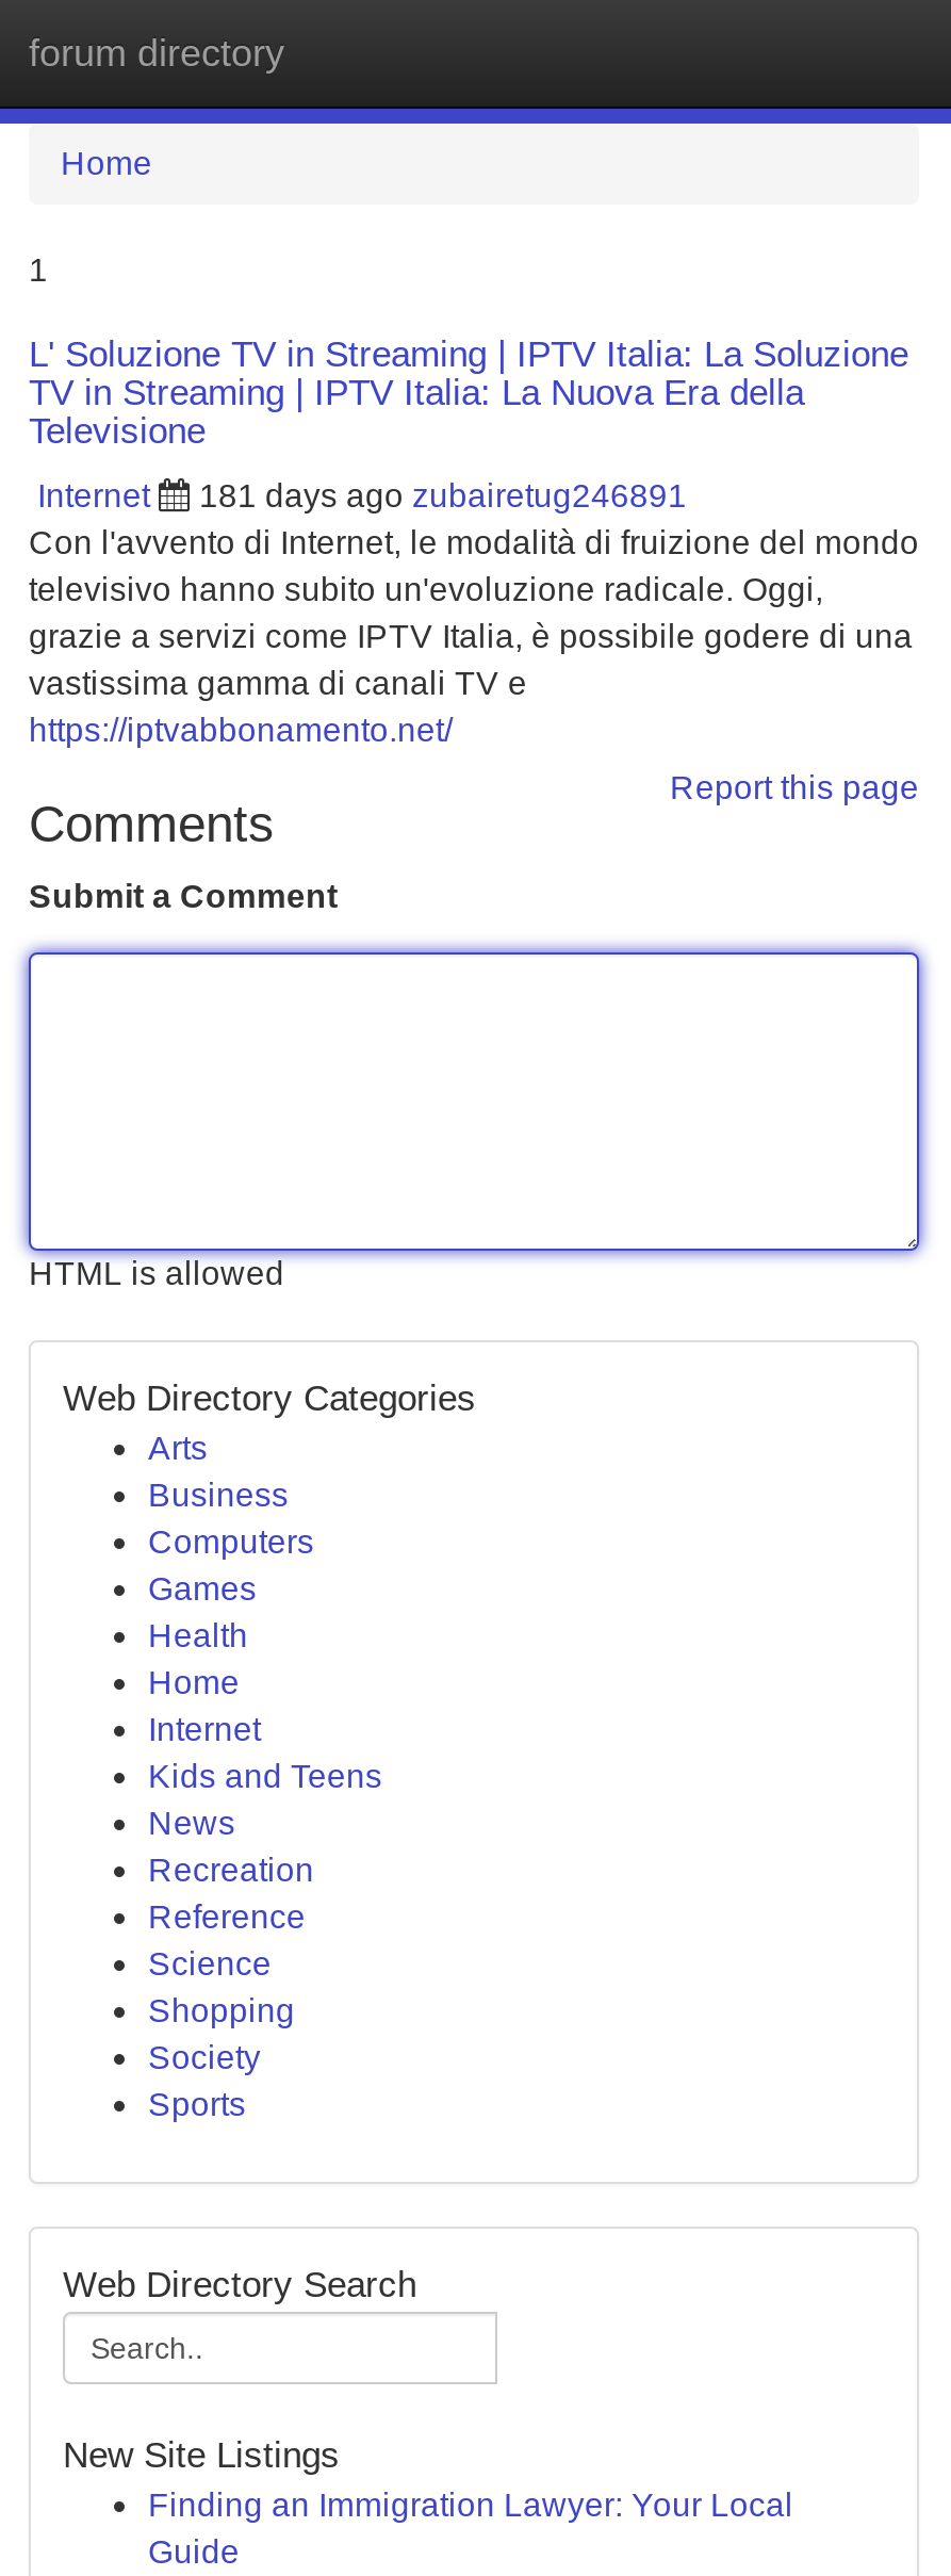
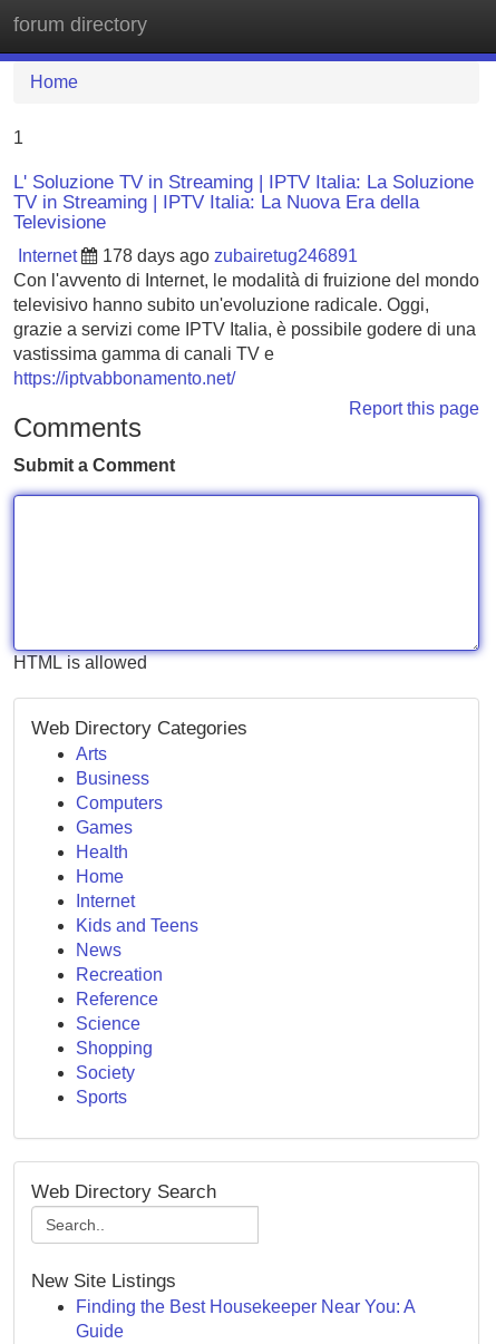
[199,477,687,513] 181 days ago zubairetug246891 -> [103,246,358,265] 178 days ago zubairetug246891
[148,2487,793,2523] Finding an Immigration Lawyer: Your Local -> [76,1297,415,1316] Finding the Best Housekeeper Near You: A

